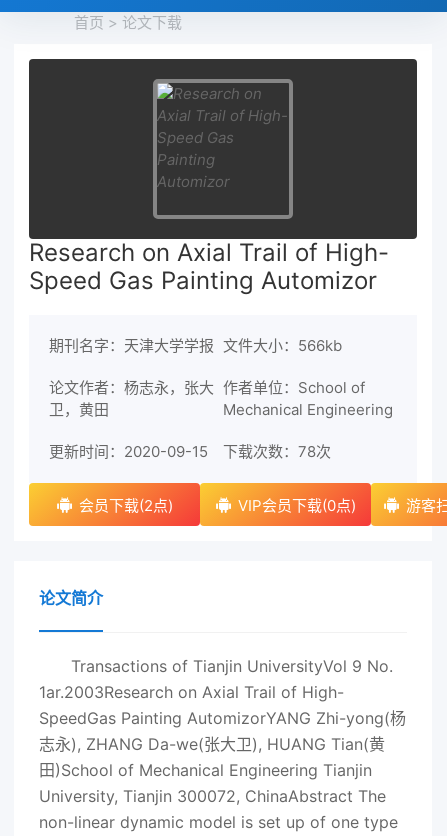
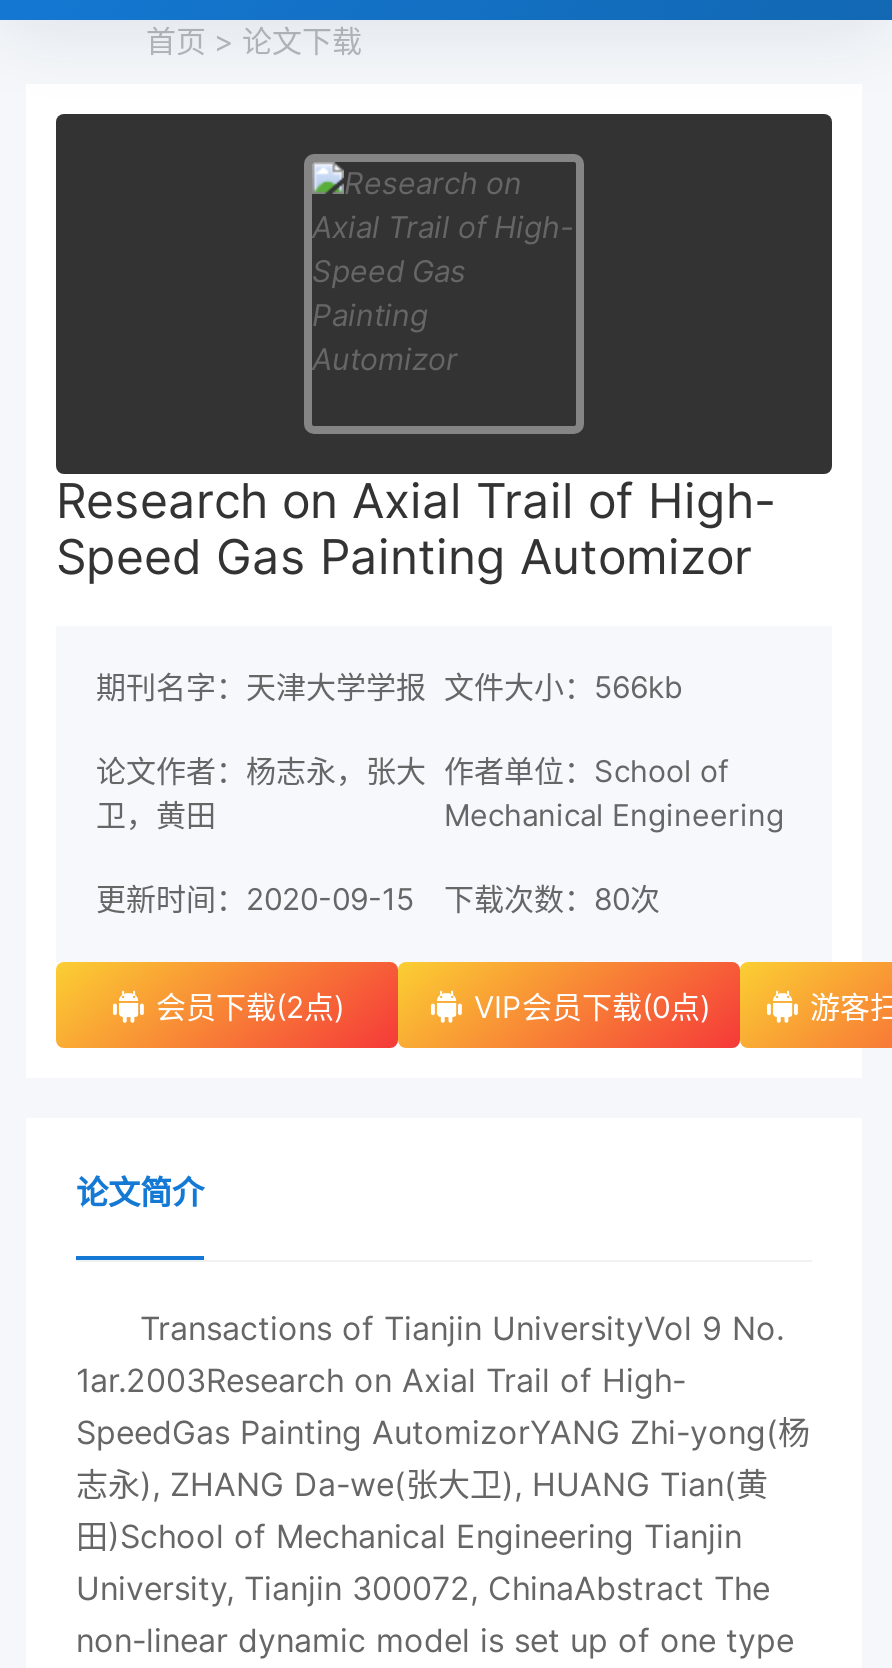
[49,442,331,461] 更新时间：2020-09-15 下载次数：78次 -> [96,880,660,918] 更新时间：2020-09-15 下载次数：80次

